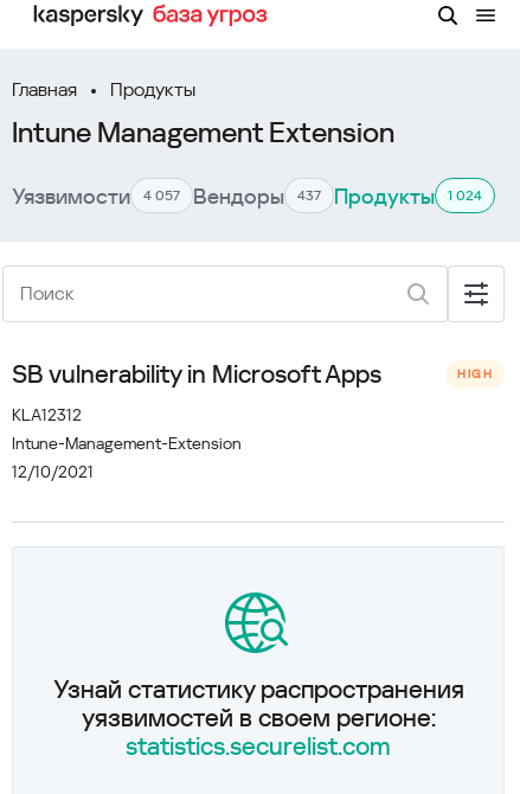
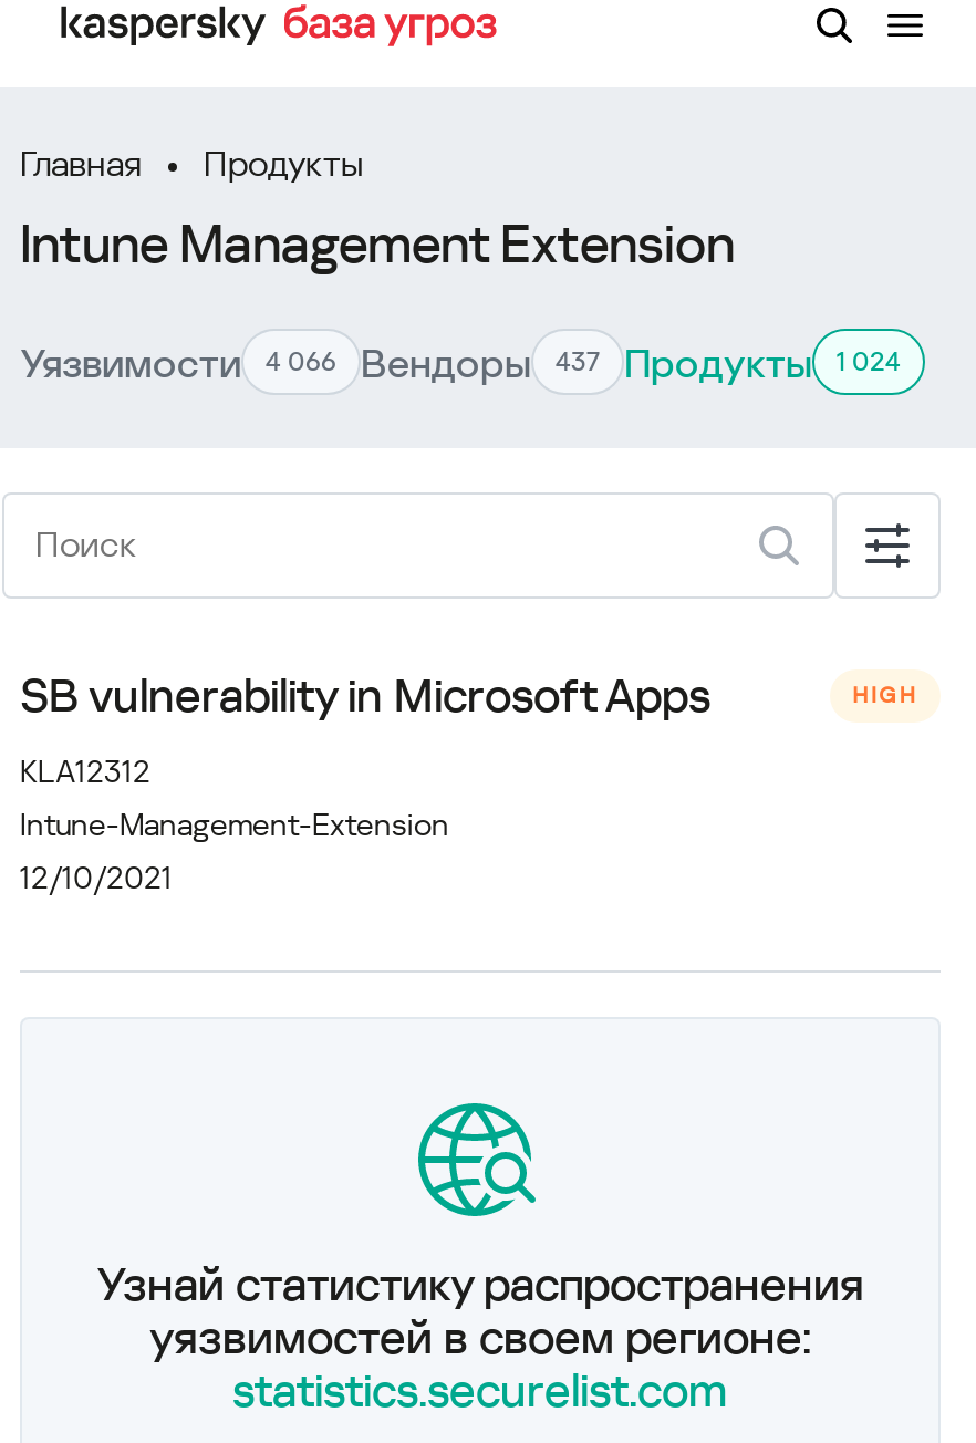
[12,183,482,208] Уязвимости 4 057 Вендоры 437 Продукты 1 024 -> [20,339,901,385] Уязвимости 4 066 Вендоры 437 Продукты 1 024

